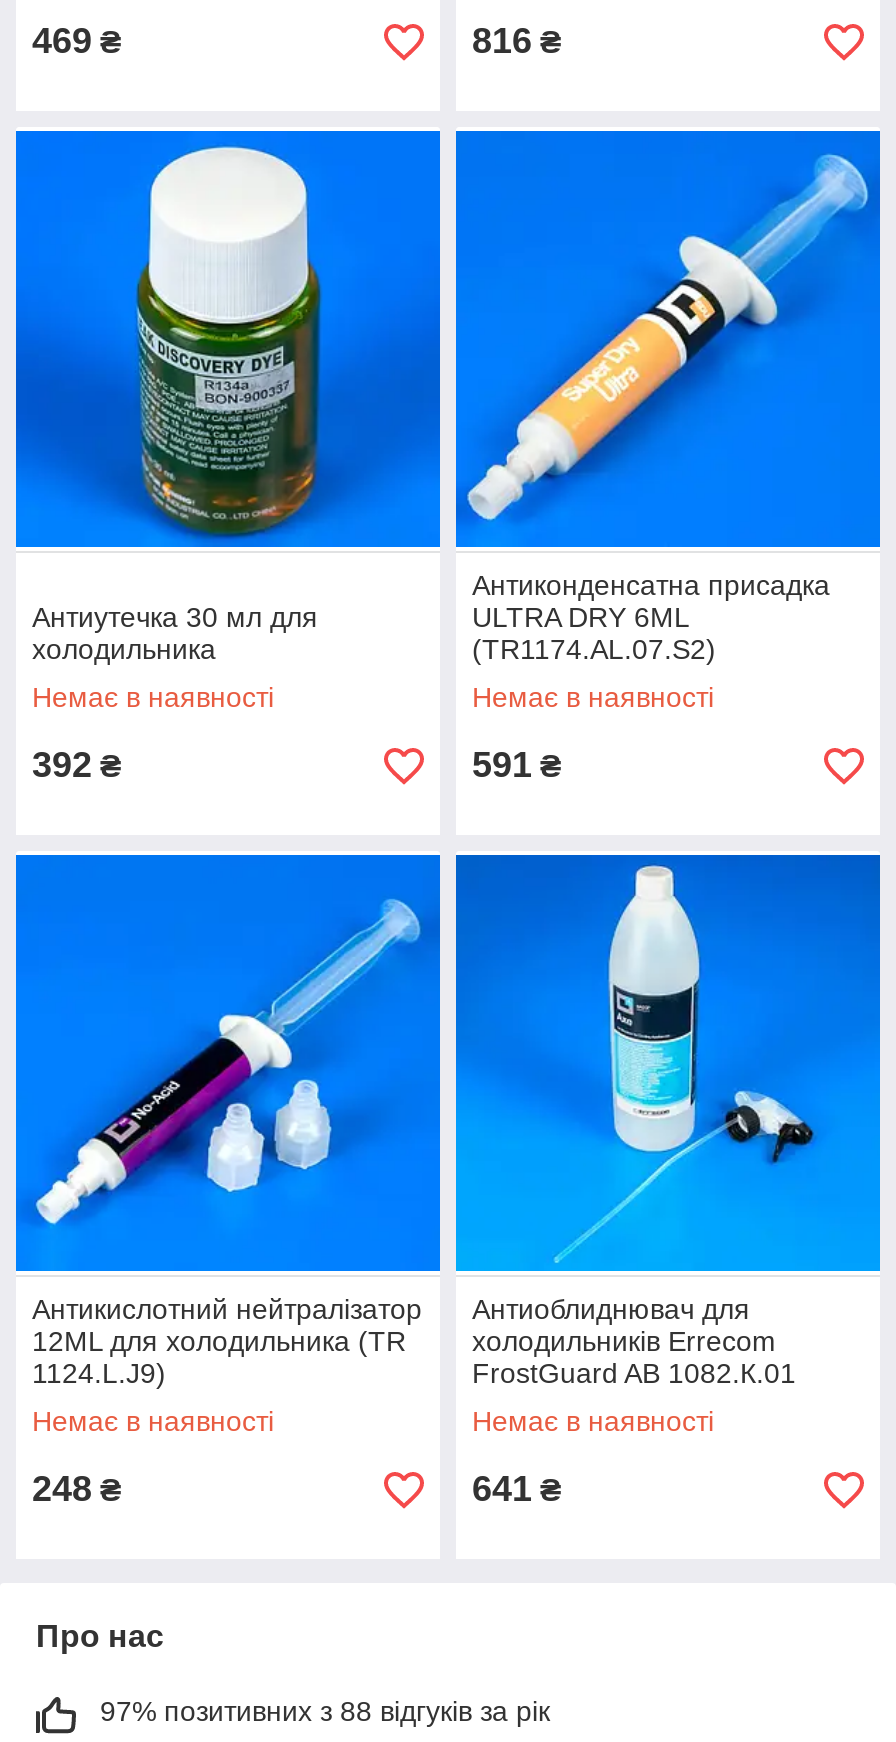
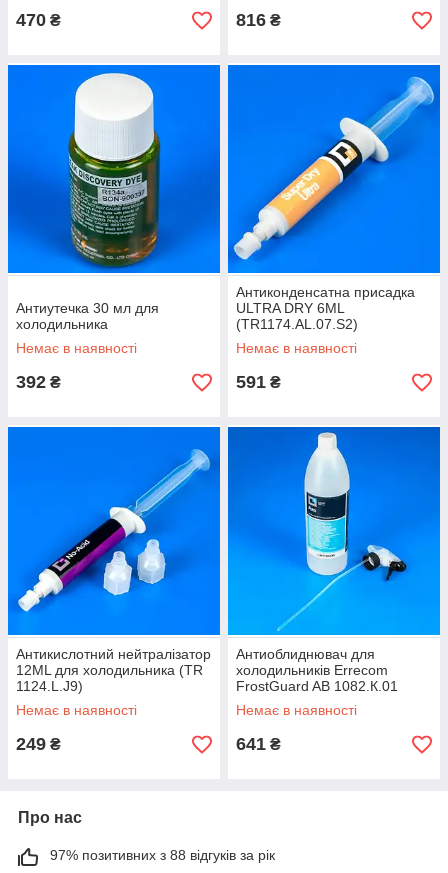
[32,21,122,61] 469 ₴ -> [16,10,61,30] 470 ₴
[32,1469,122,1509] 248 ₴ -> [16,734,61,754] 249 ₴

